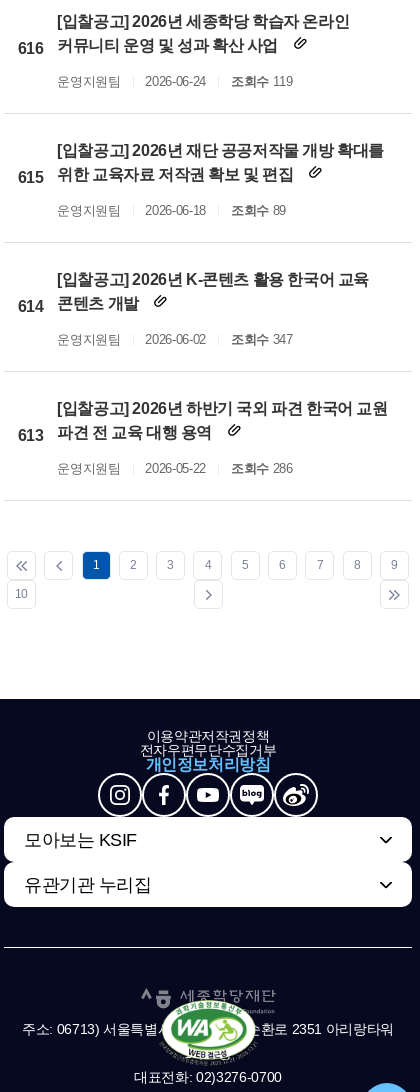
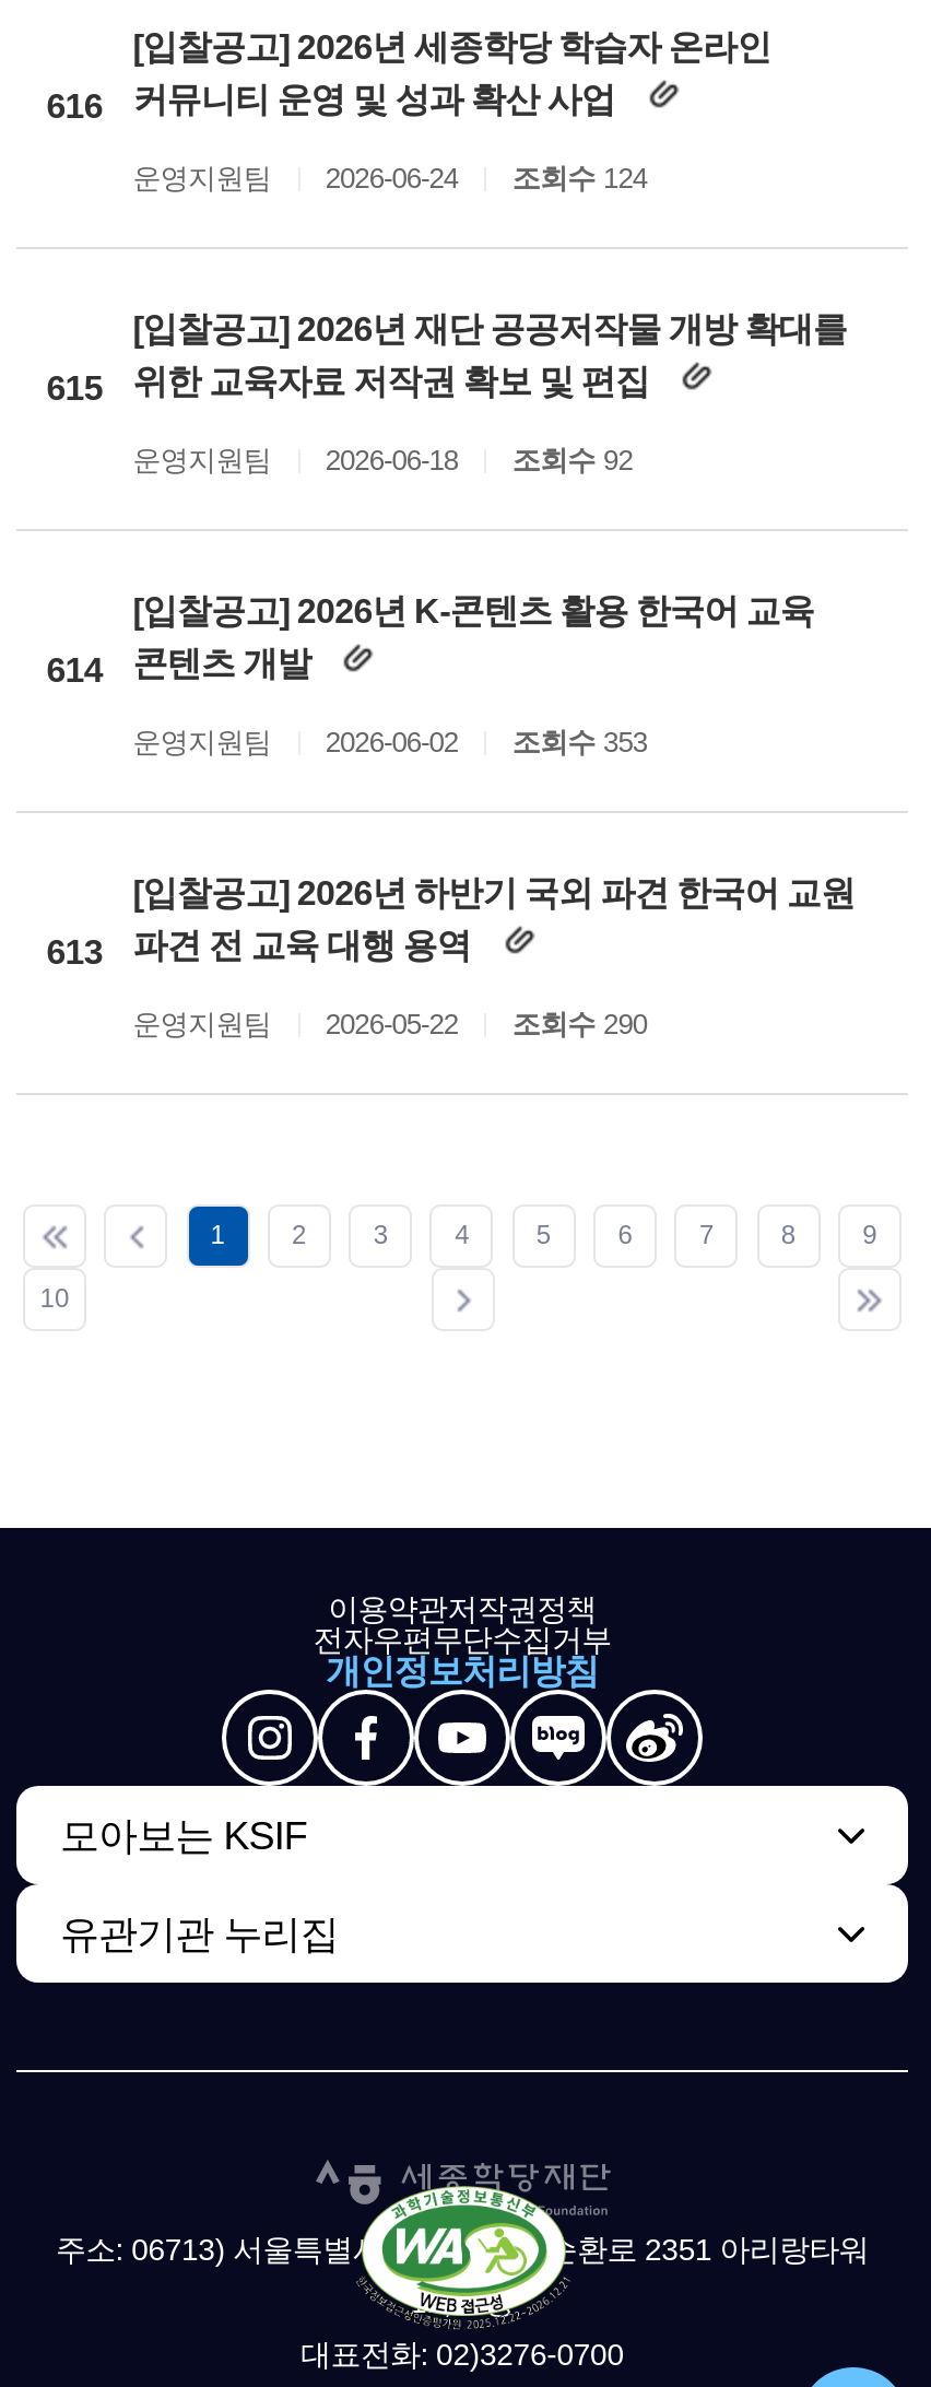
[57,74,293,89] 운영지원팀 2026-06-24 조회수 119 -> [133,162,647,195] 운영지원팀 2026-06-24 조회수 124
[57,203,286,218] 운영지원팀 2026-06-18 조회수 89 -> [133,444,632,477] 운영지원팀 2026-06-18 조회수 92
[57,332,293,347] 운영지원팀 2026-06-02 조회수 347 -> [133,726,647,759] 운영지원팀 2026-06-02 조회수 353
[57,461,293,476] 운영지원팀 2026-05-22 조회수 286 -> [133,1008,647,1040] 운영지원팀 2026-05-22 조회수 290

